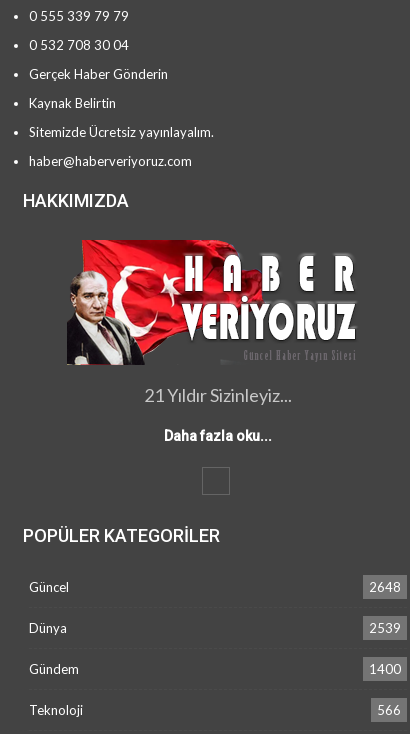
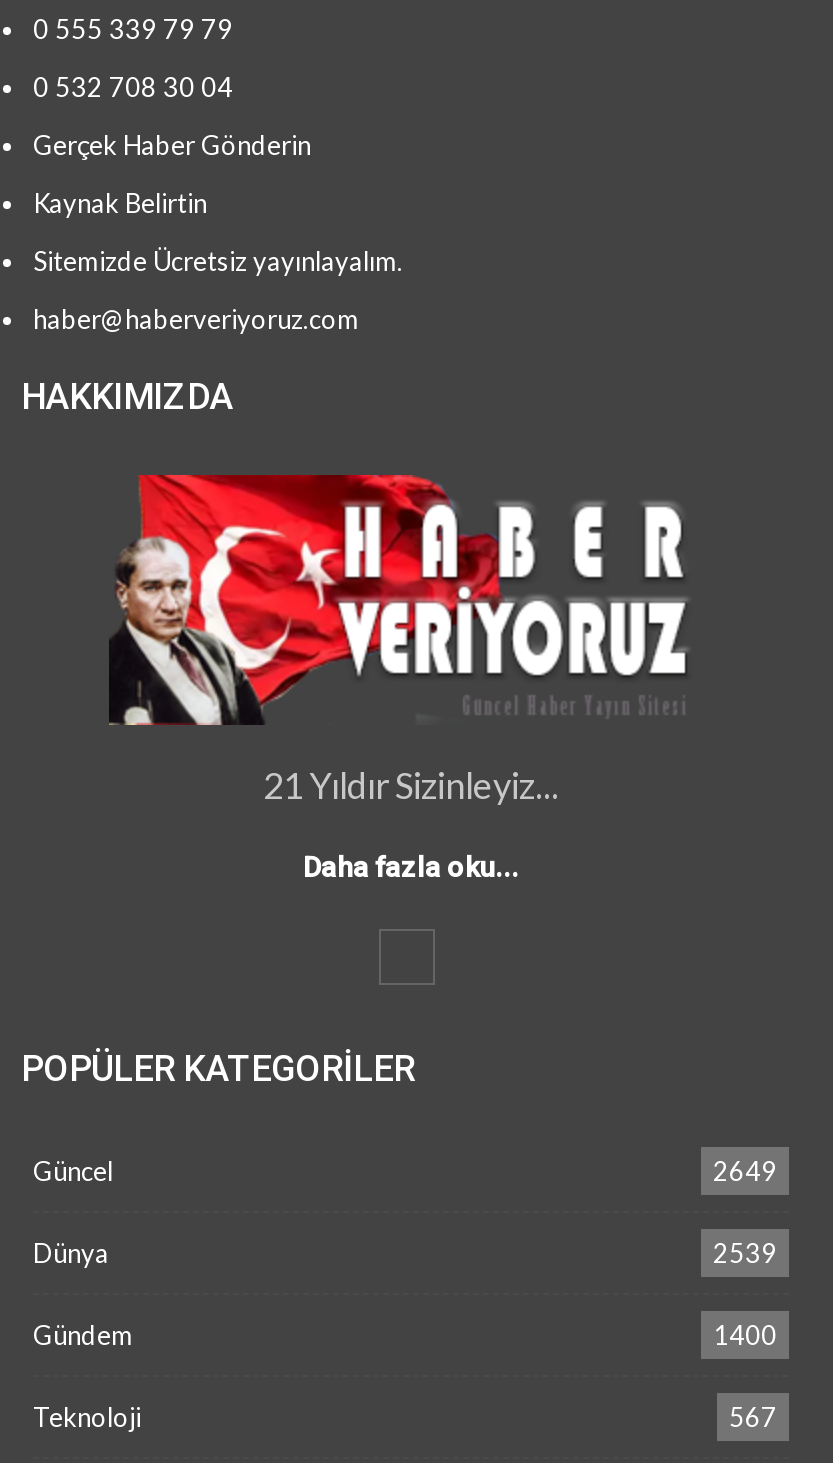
[369,579,401,595] 2648 -> [713,1155,777,1187] 2649
[377,702,401,718] 566 -> [729,1401,777,1433] 567

